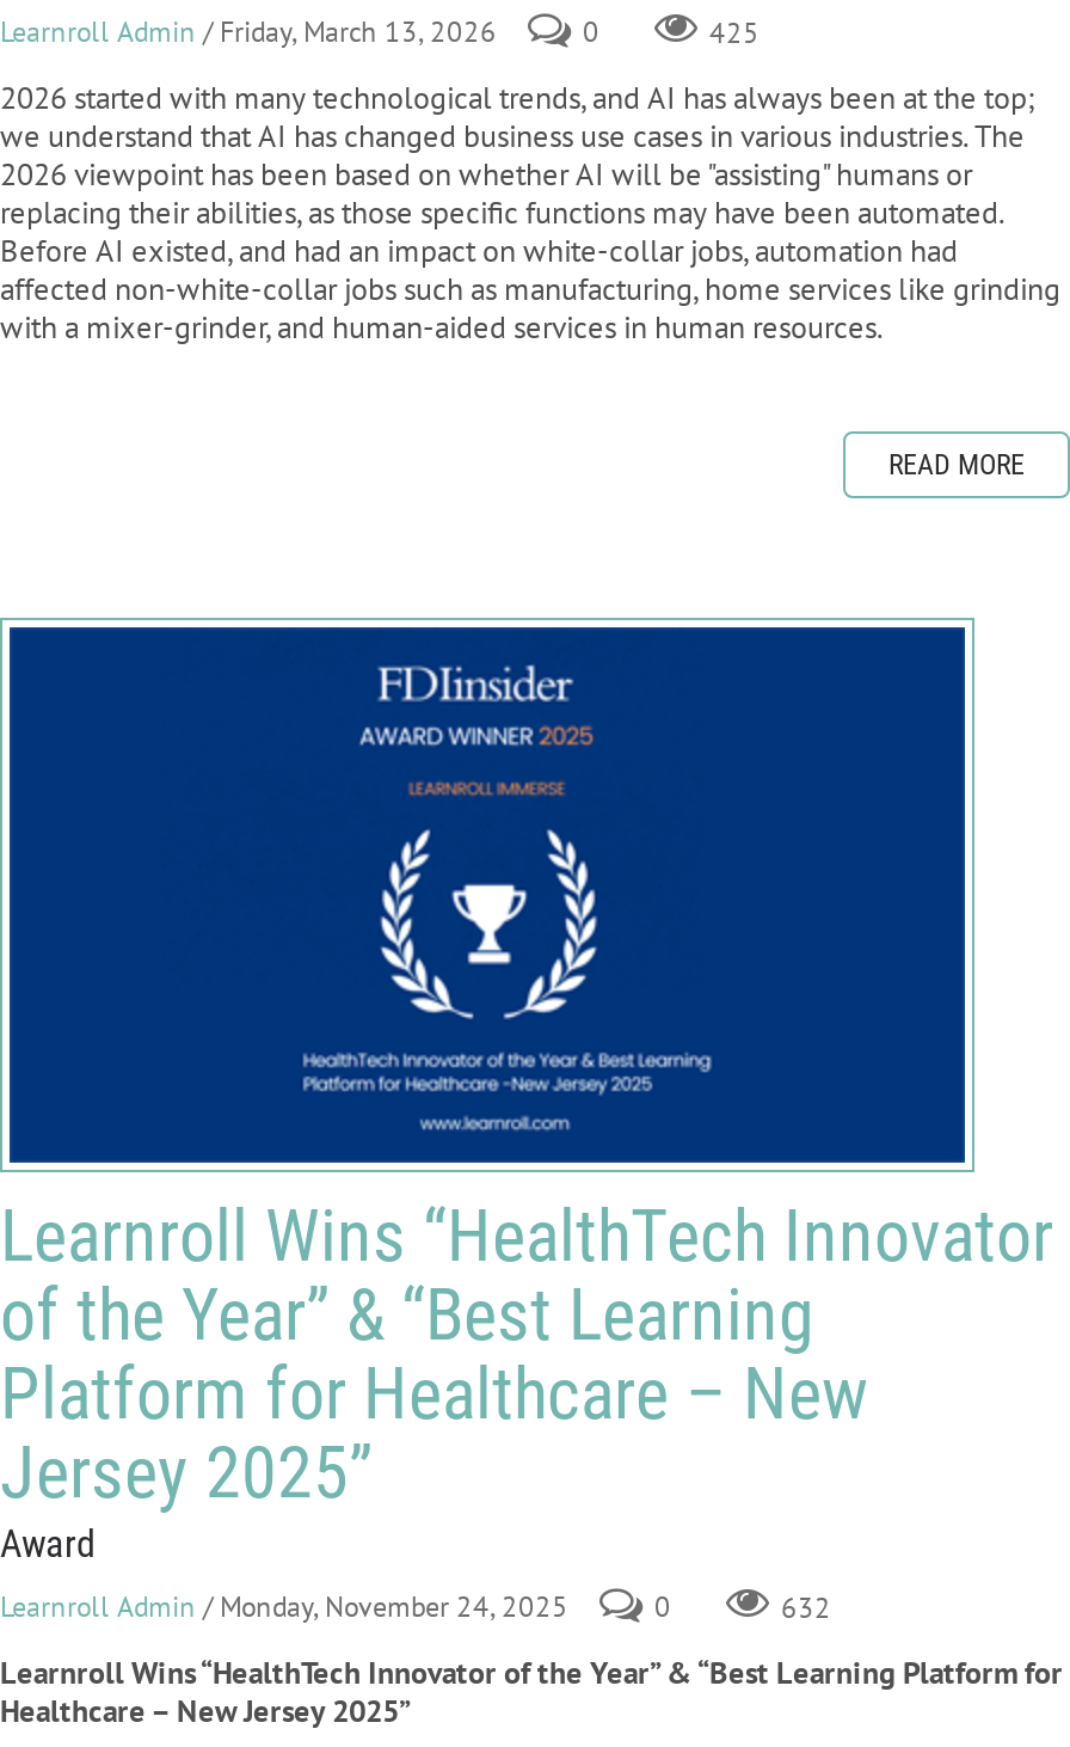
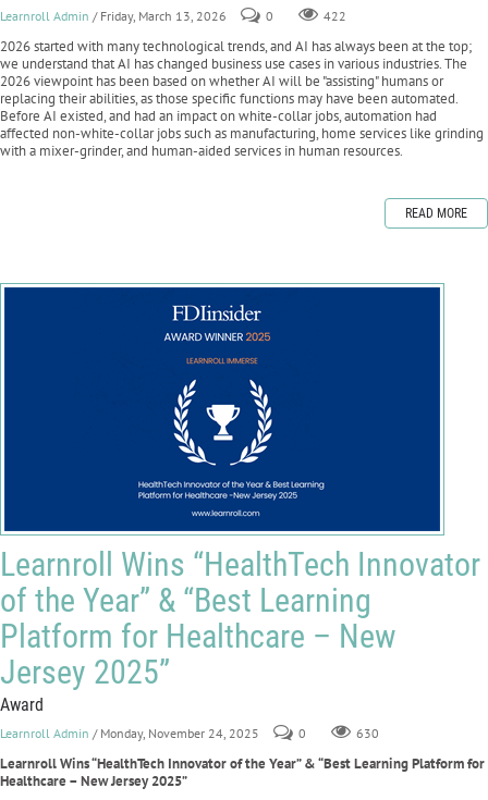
[709,13,760,49] 425 -> [324,8,346,24] 422
[781,1588,831,1624] 632 -> [356,725,379,741] 630

